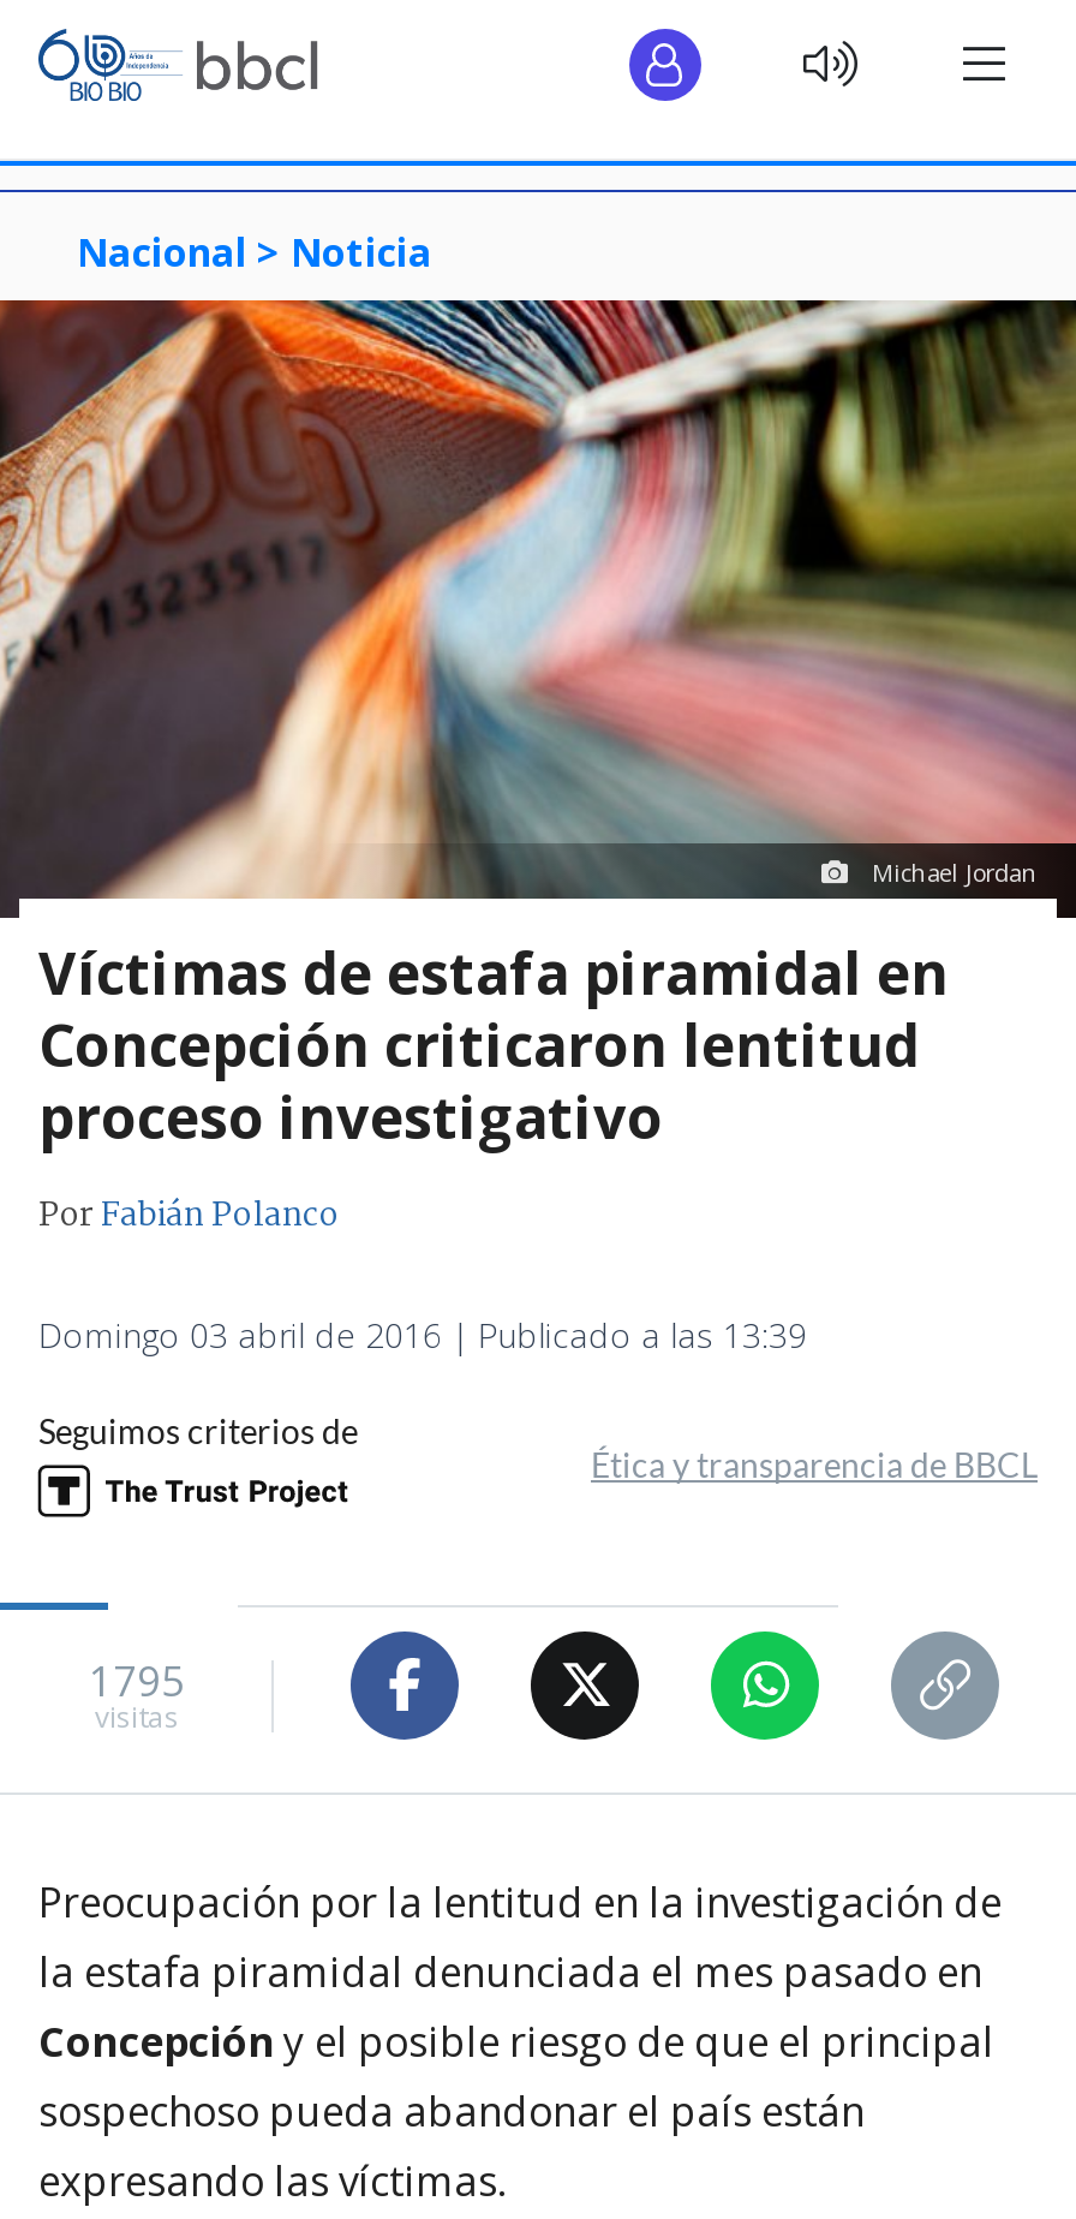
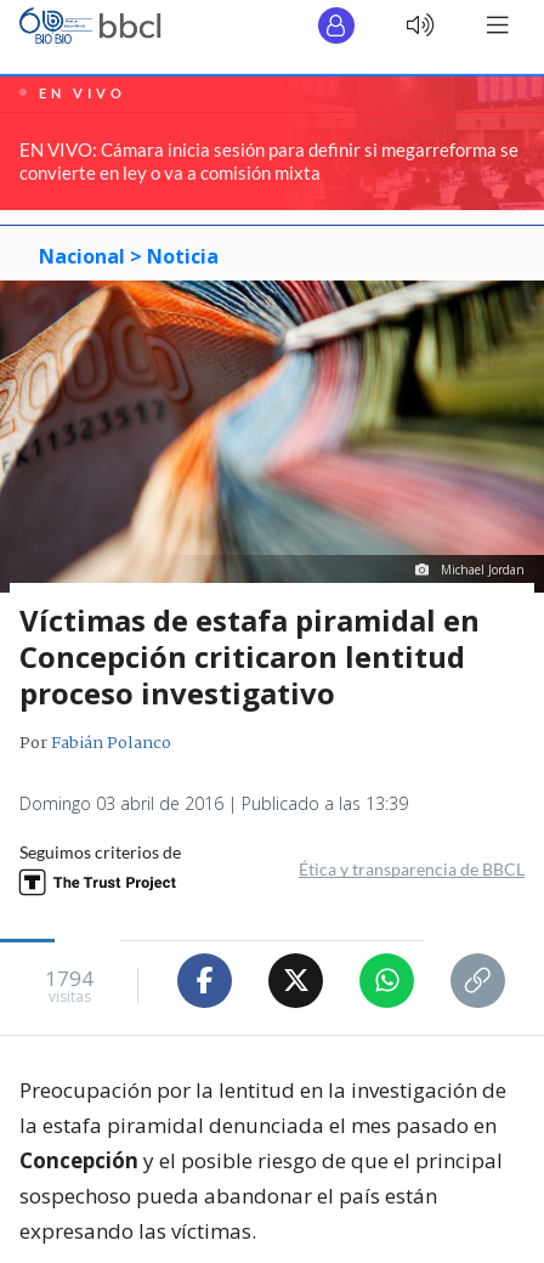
none -> [4,75,540,213] [image] | EN VIVO | EN VIVO: Cámara inicia sesión para definir si megarreforma se | convierte en ley o va a comisión mixta
[89,1654,185,1709] 1795 -> [45,965,93,993] 1794

